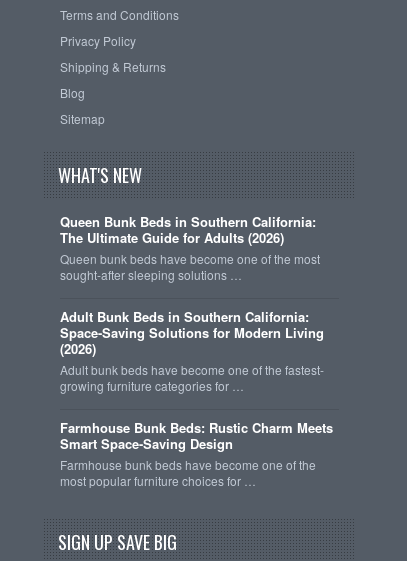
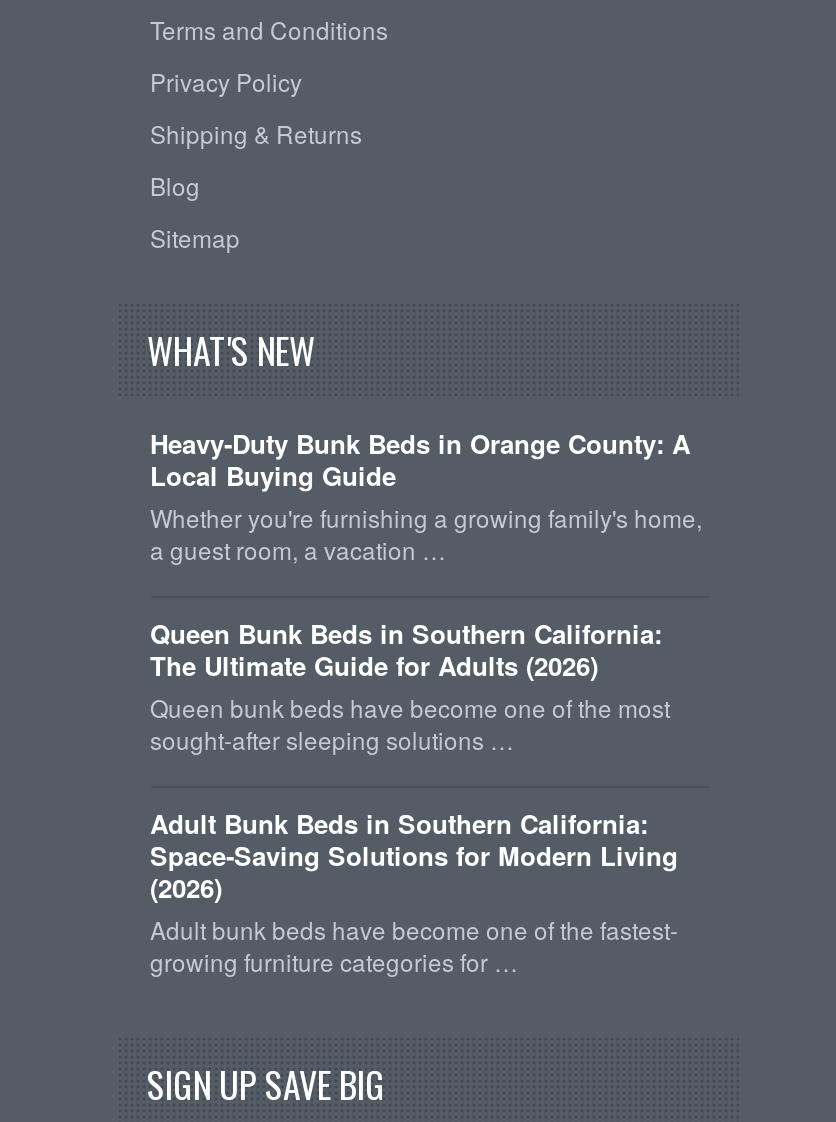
none -> [150,423,702,565] Heavy-Duty Bunk Beds in Orange County: A | Local Buying Guide | Whether you're furnishing a growing family's home, | a guest room, a vacation …
moved [59,212,323,394] -> [150,613,678,977]: Queen Bunk Beds in Southern California: | The Ultimate Guide for Adults (2026) | Queen bunk beds have become one of the most | ... | Adult bunk beds have become one of the fastest- | growing furniture categories for …
[59,418,332,489] Farmhouse Bunk Beds: Rustic Charm Meets | Smart Space-Saving Design | Farmhouse bunk beds have become one of the | most popular furniture choices for … -> none

